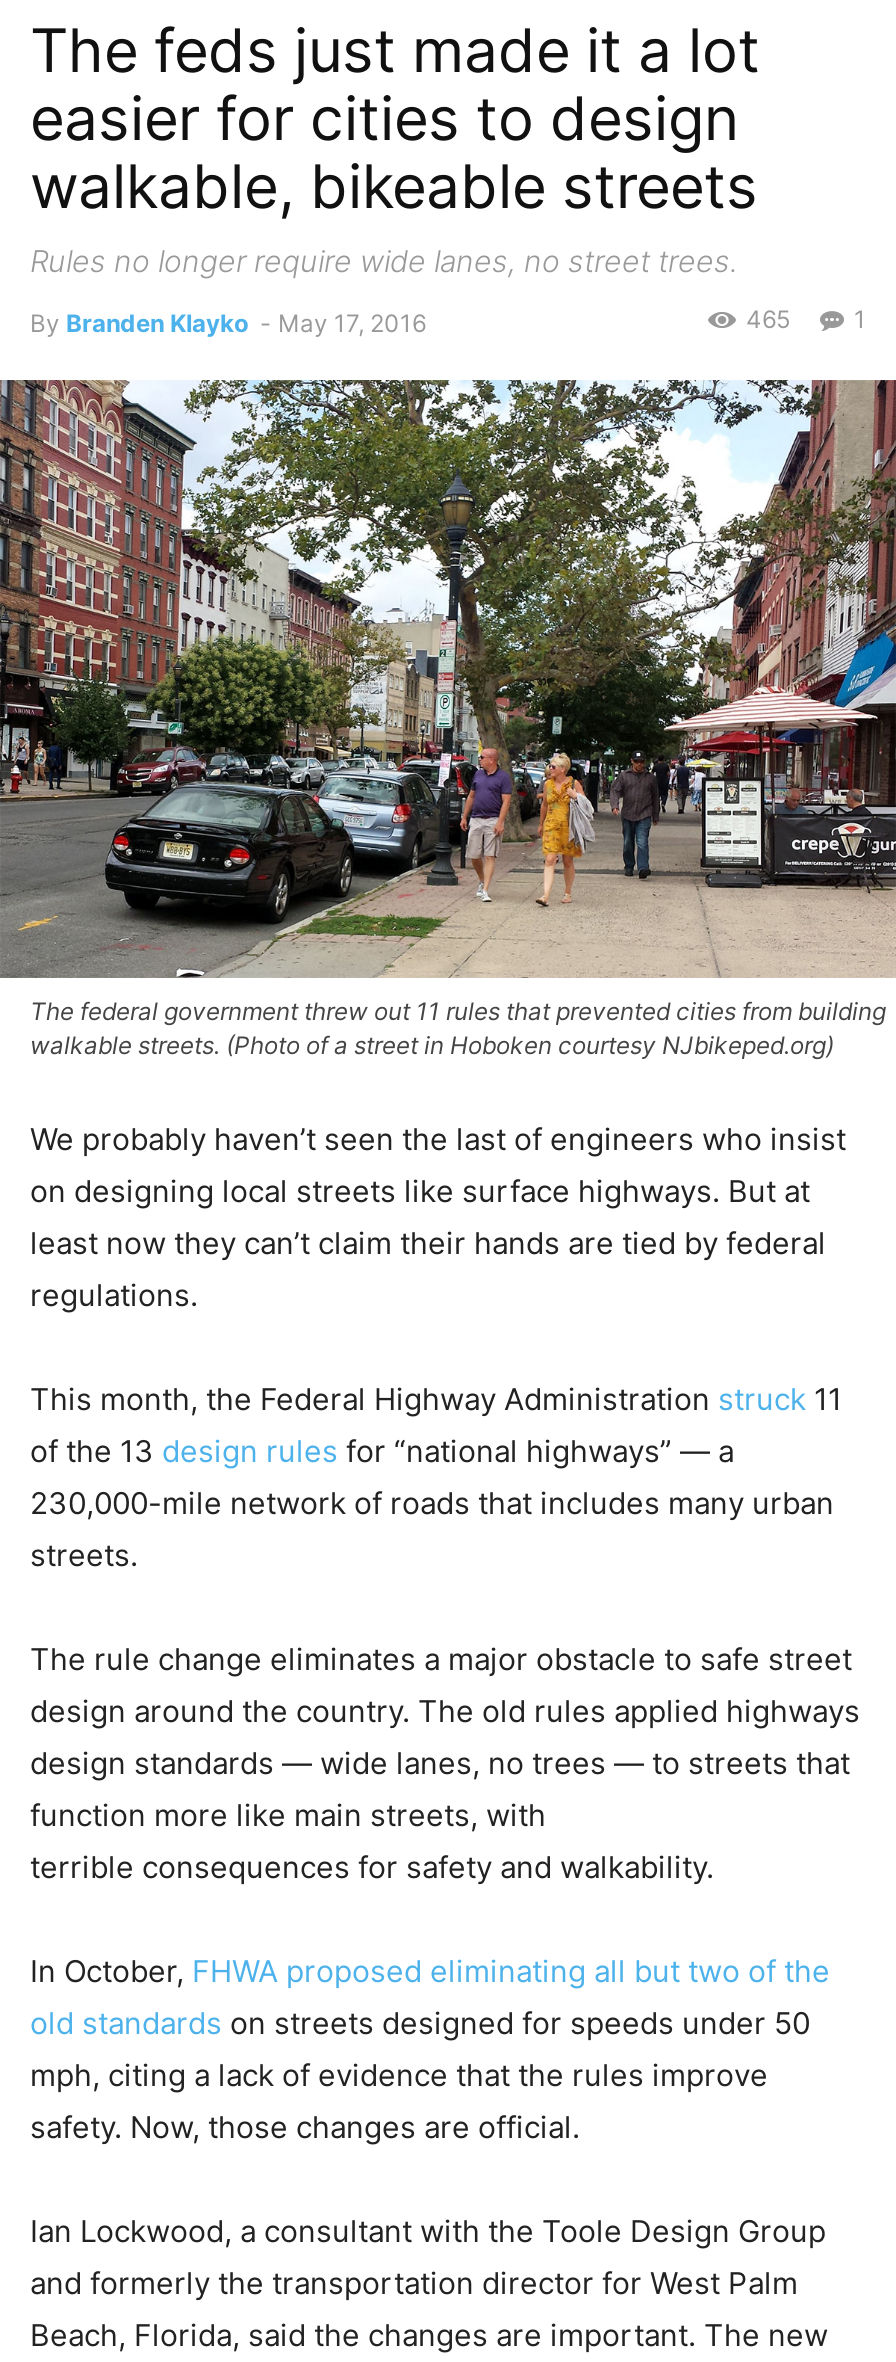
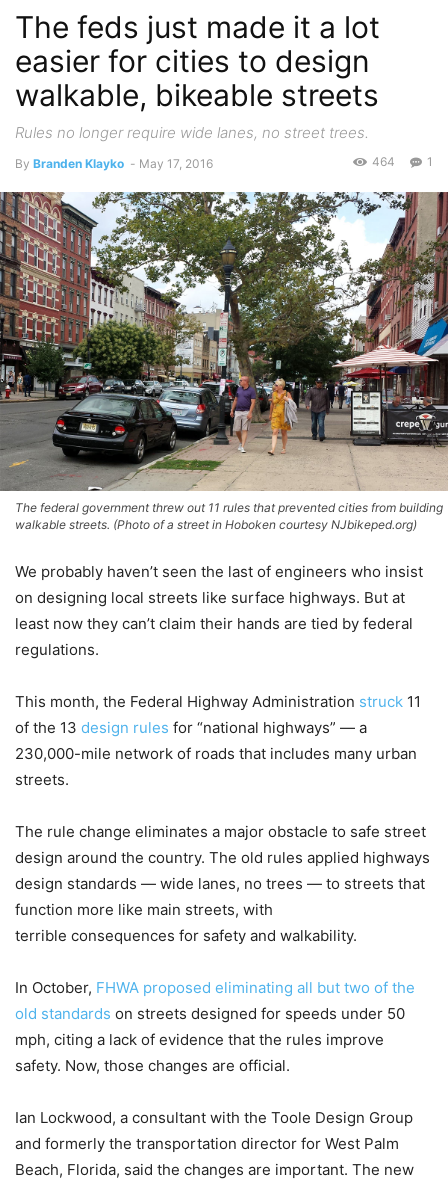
[746,304,790,334] 465 -> [372,154,395,169] 464

